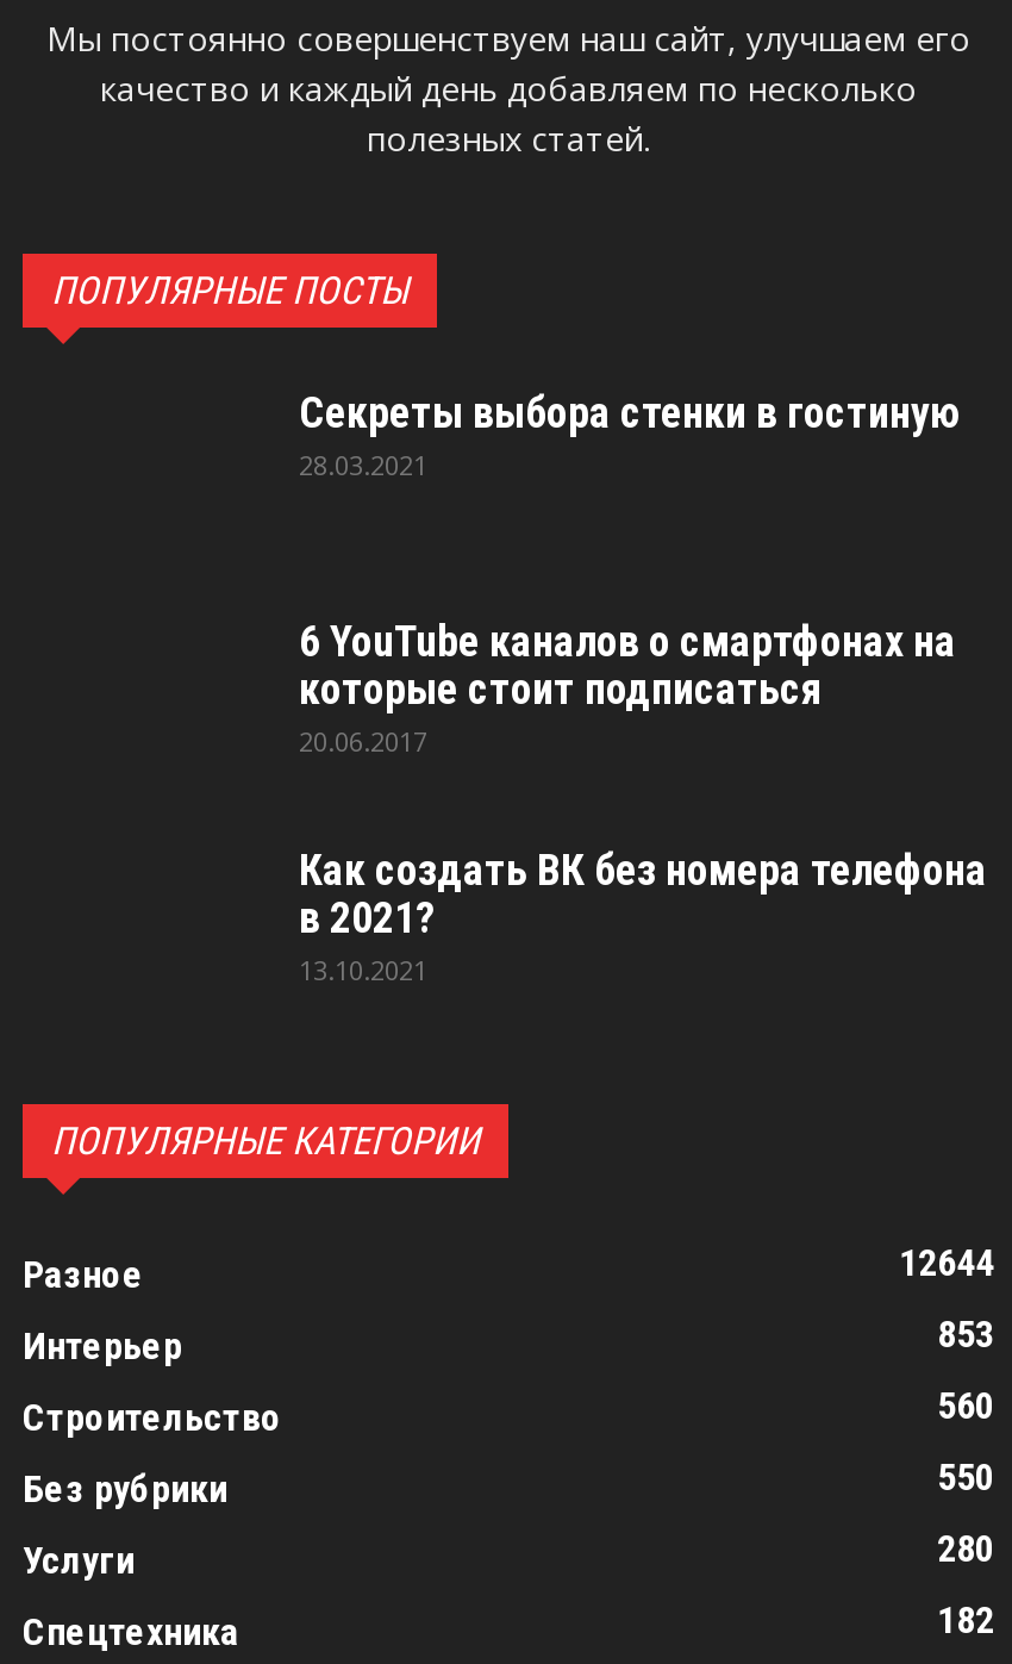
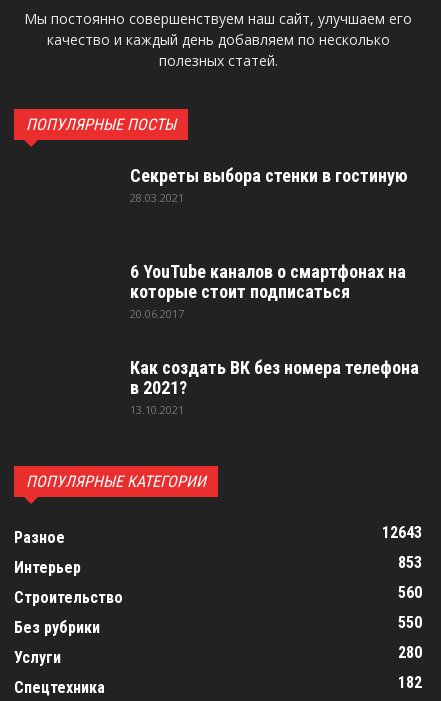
[899,1240,994,1285] 12644 -> [382,523,422,542] 12643

